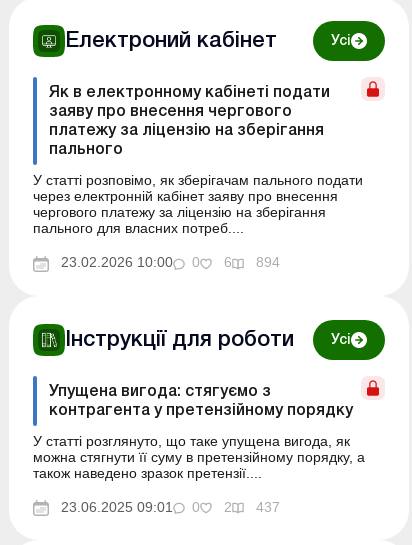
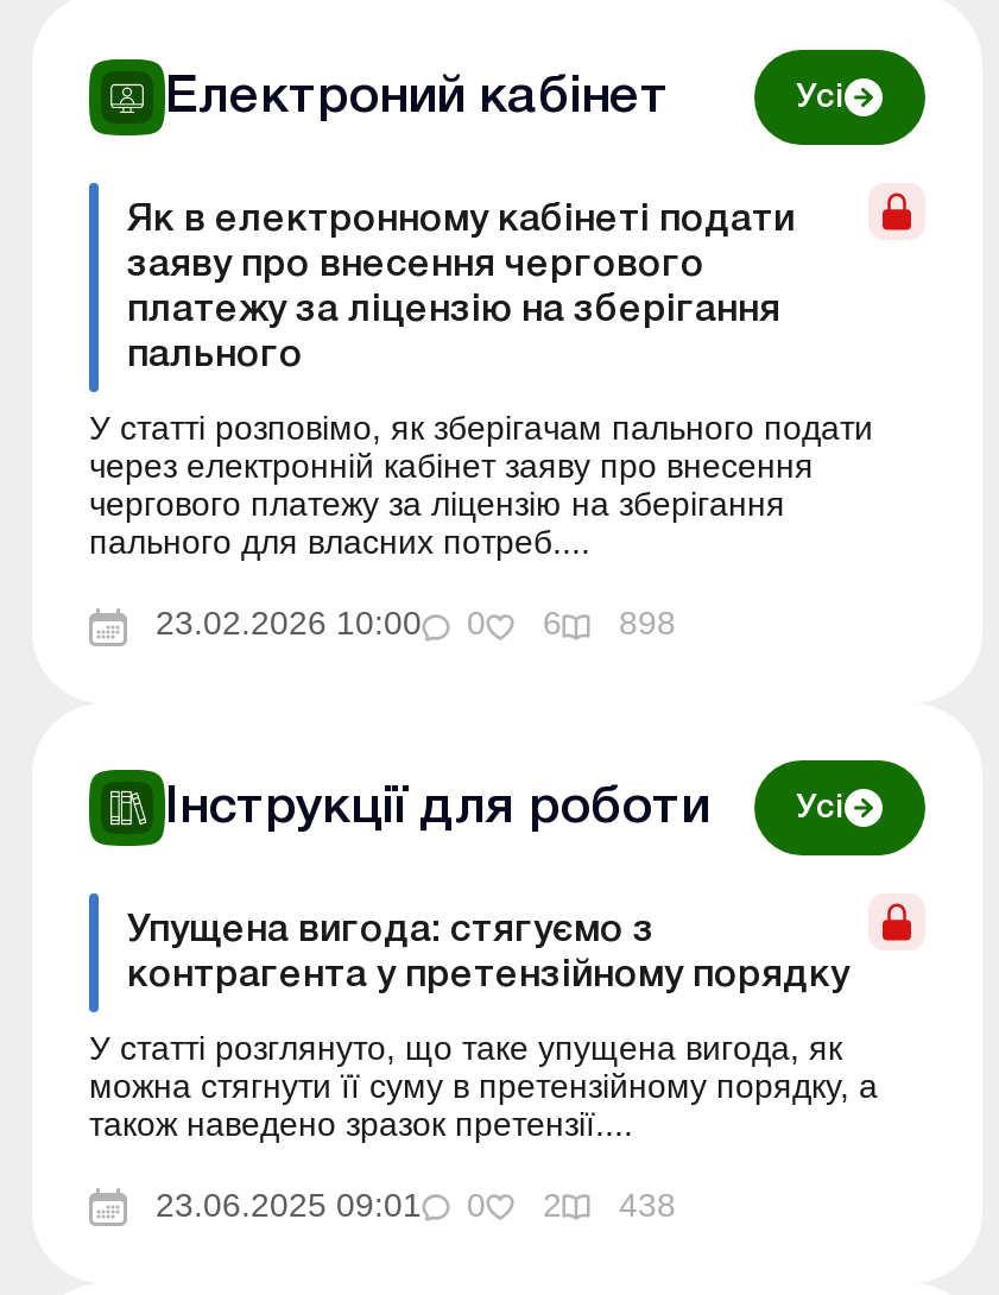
[57,254,280,270] 23.02.2026 10:00 0 6 894 -> [146,604,676,642] 23.02.2026 10:00 0 6 898
[252,499,280,515] 437 -> [609,1185,676,1223] 438

